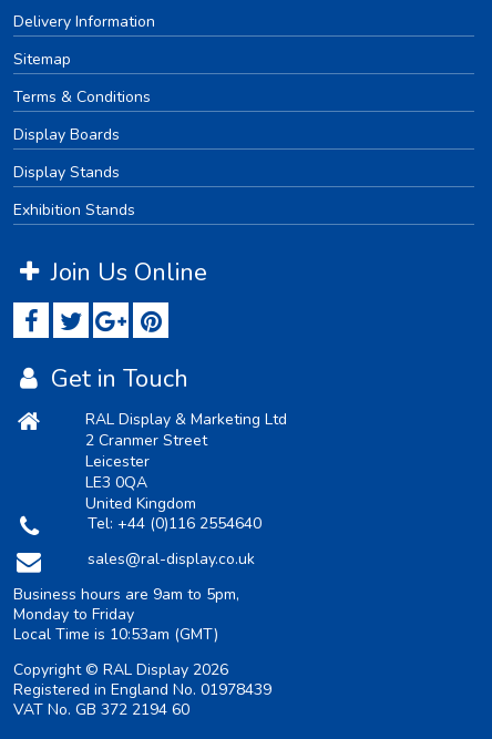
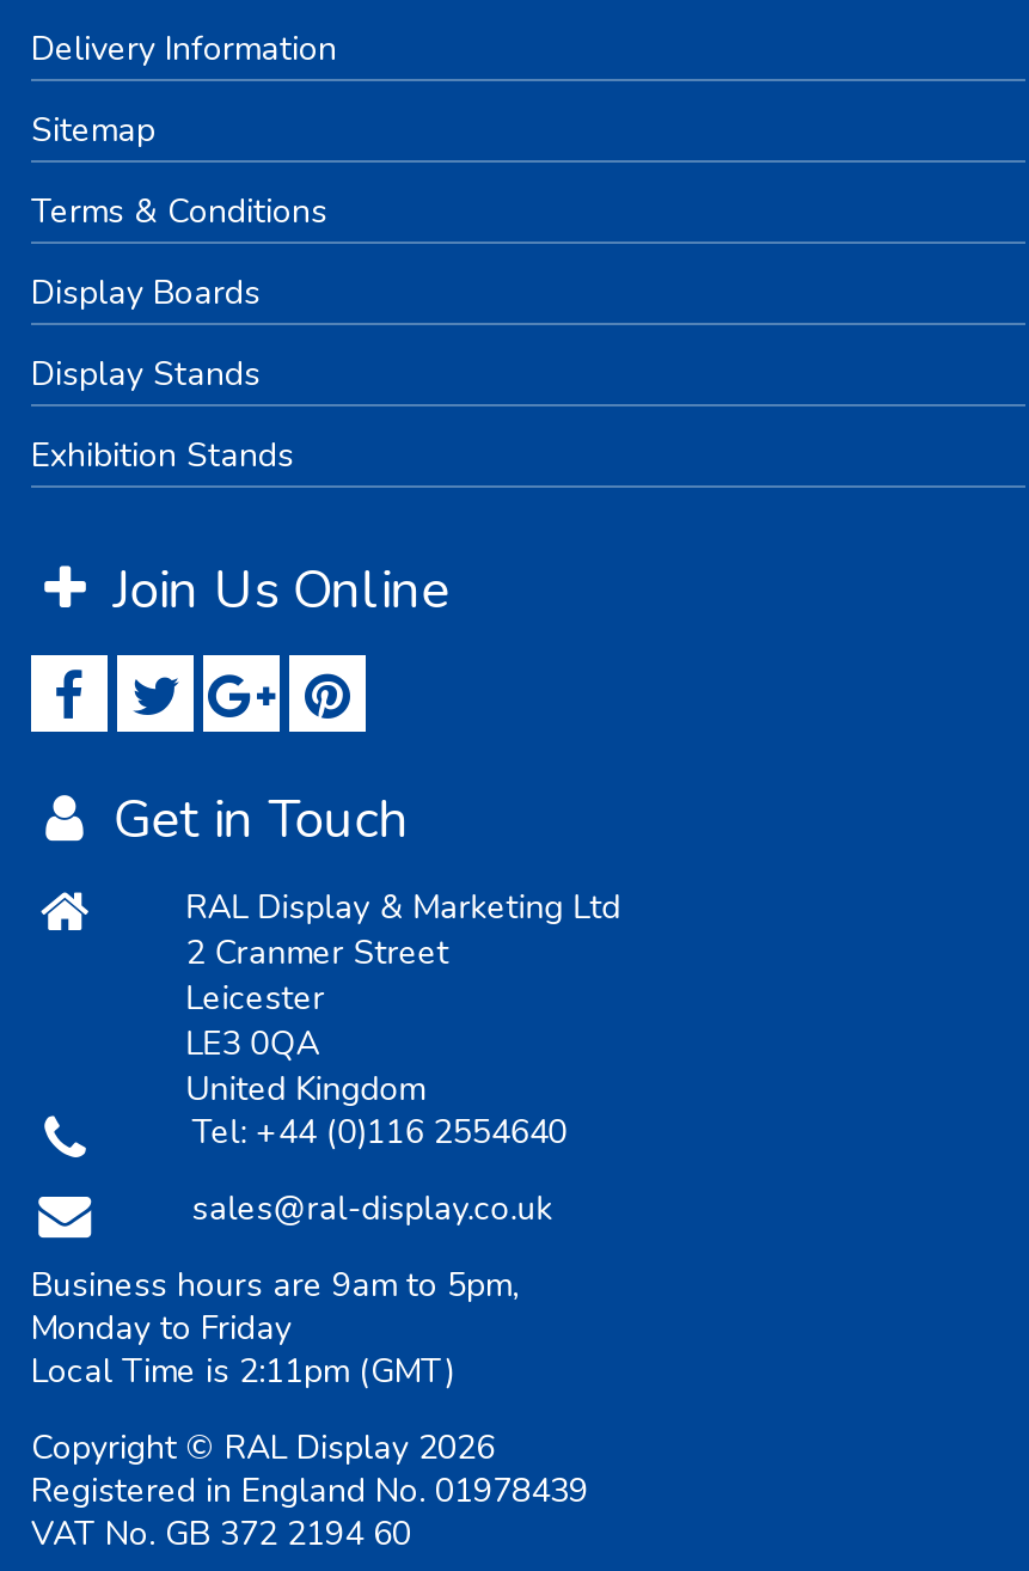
[13,624,218,645] Local Time is 10:53am (GMT) -> [31,1349,454,1395] Local Time is 2:11pm (GMT)

